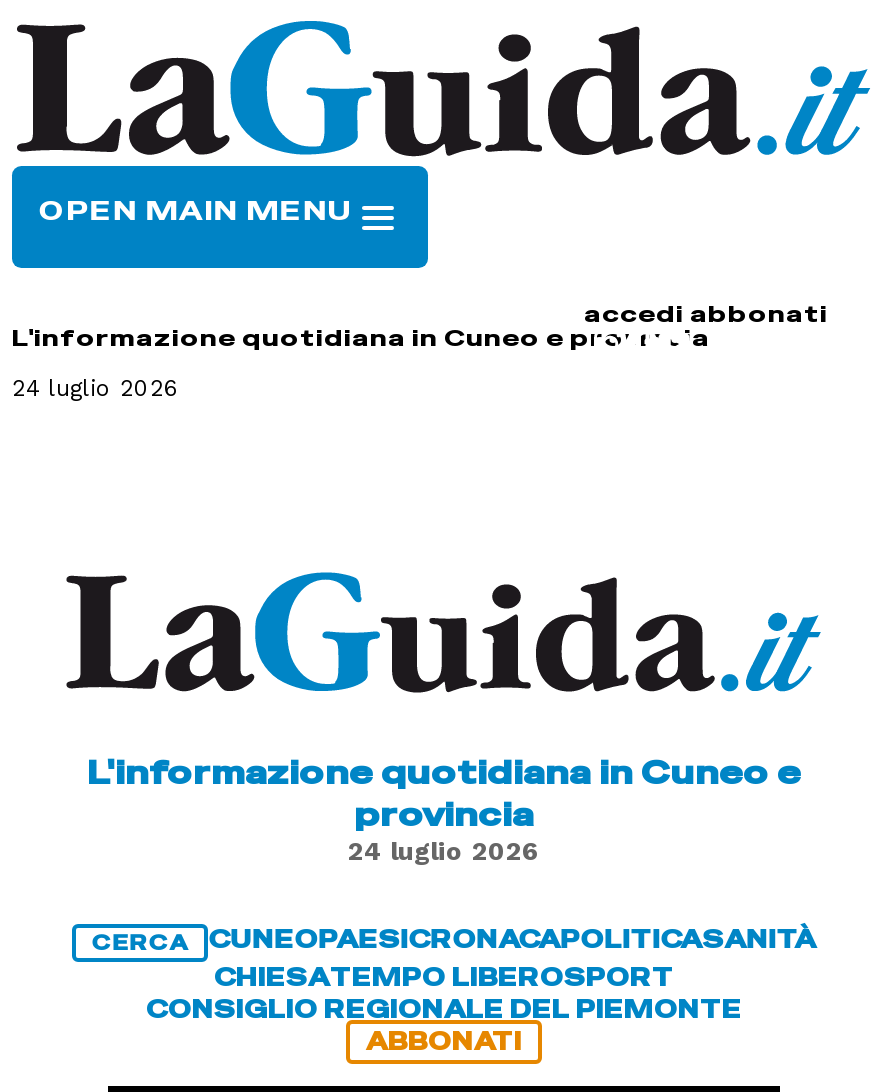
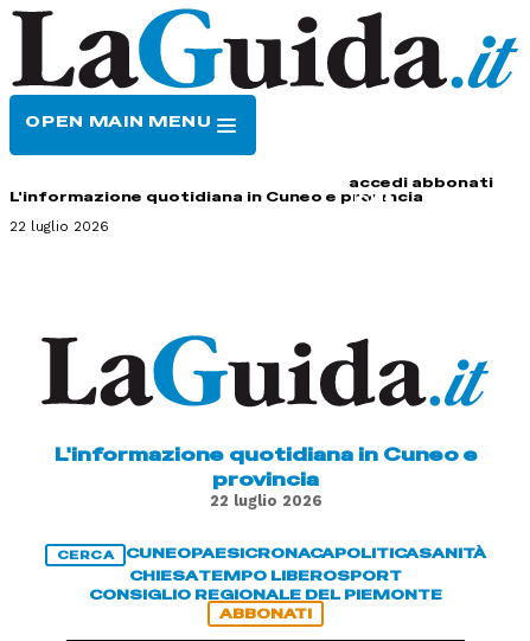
[12,374,180,402] 24 luglio 2026 -> [9,218,109,235] 22 luglio 2026
[348,836,540,866] 24 luglio 2026 -> [209,491,322,509] 22 luglio 2026

